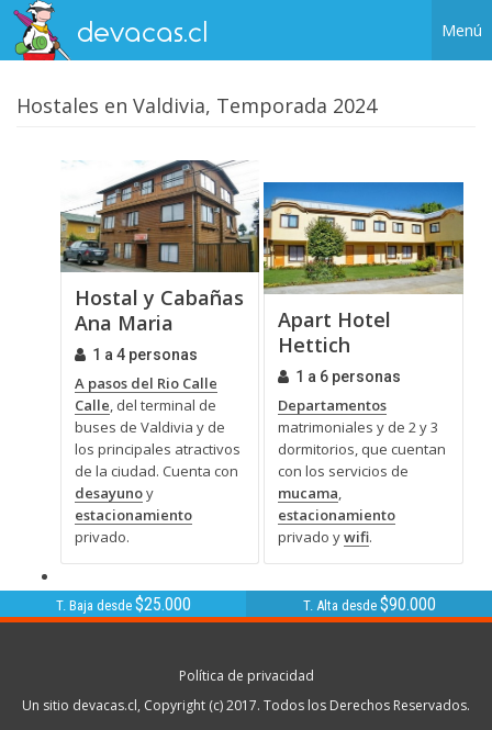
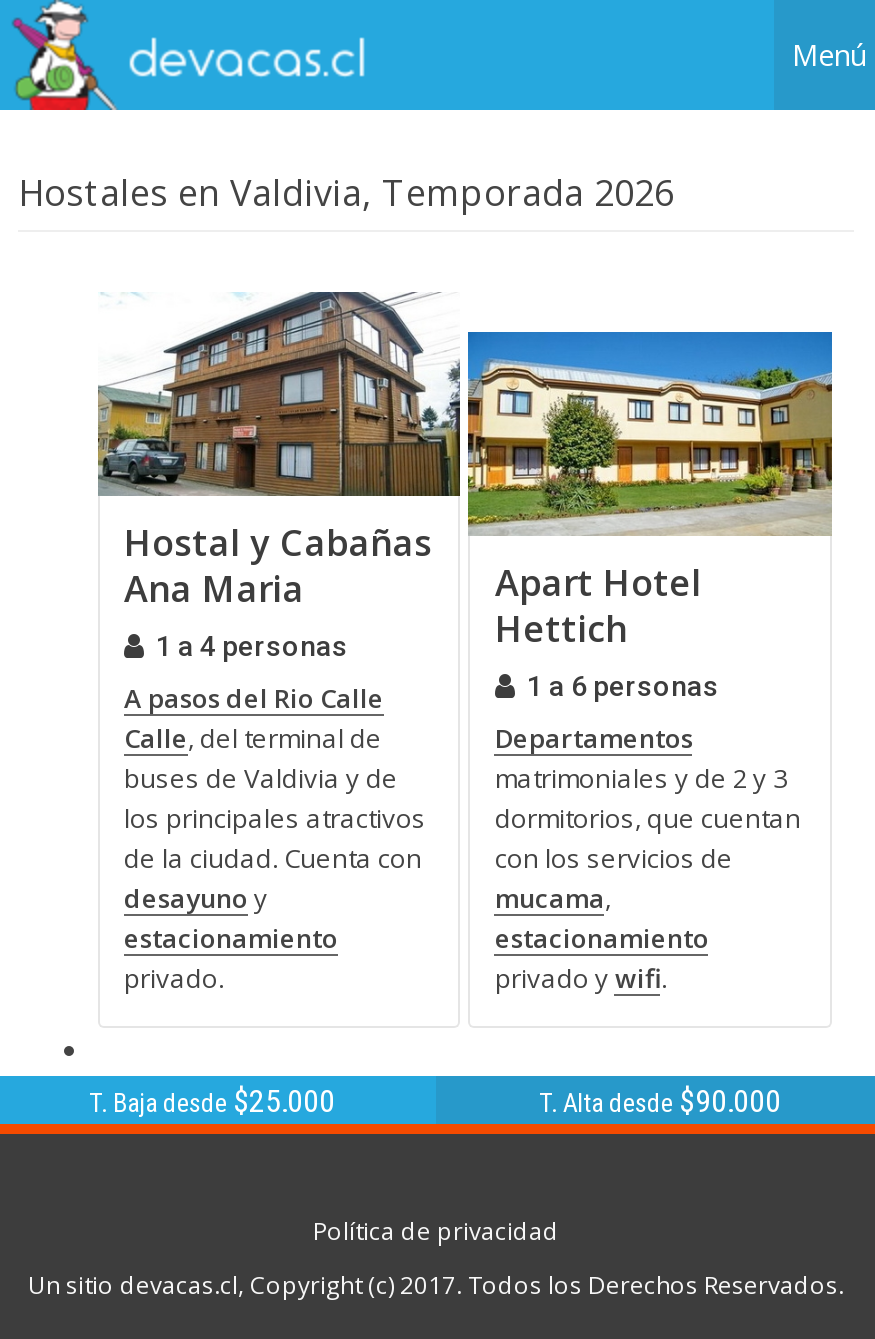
[16,92,377,119] Hostales en Valdivia, Temporada 2024 -> [18,168,674,216] Hostales en Valdivia, Temporada 2026

